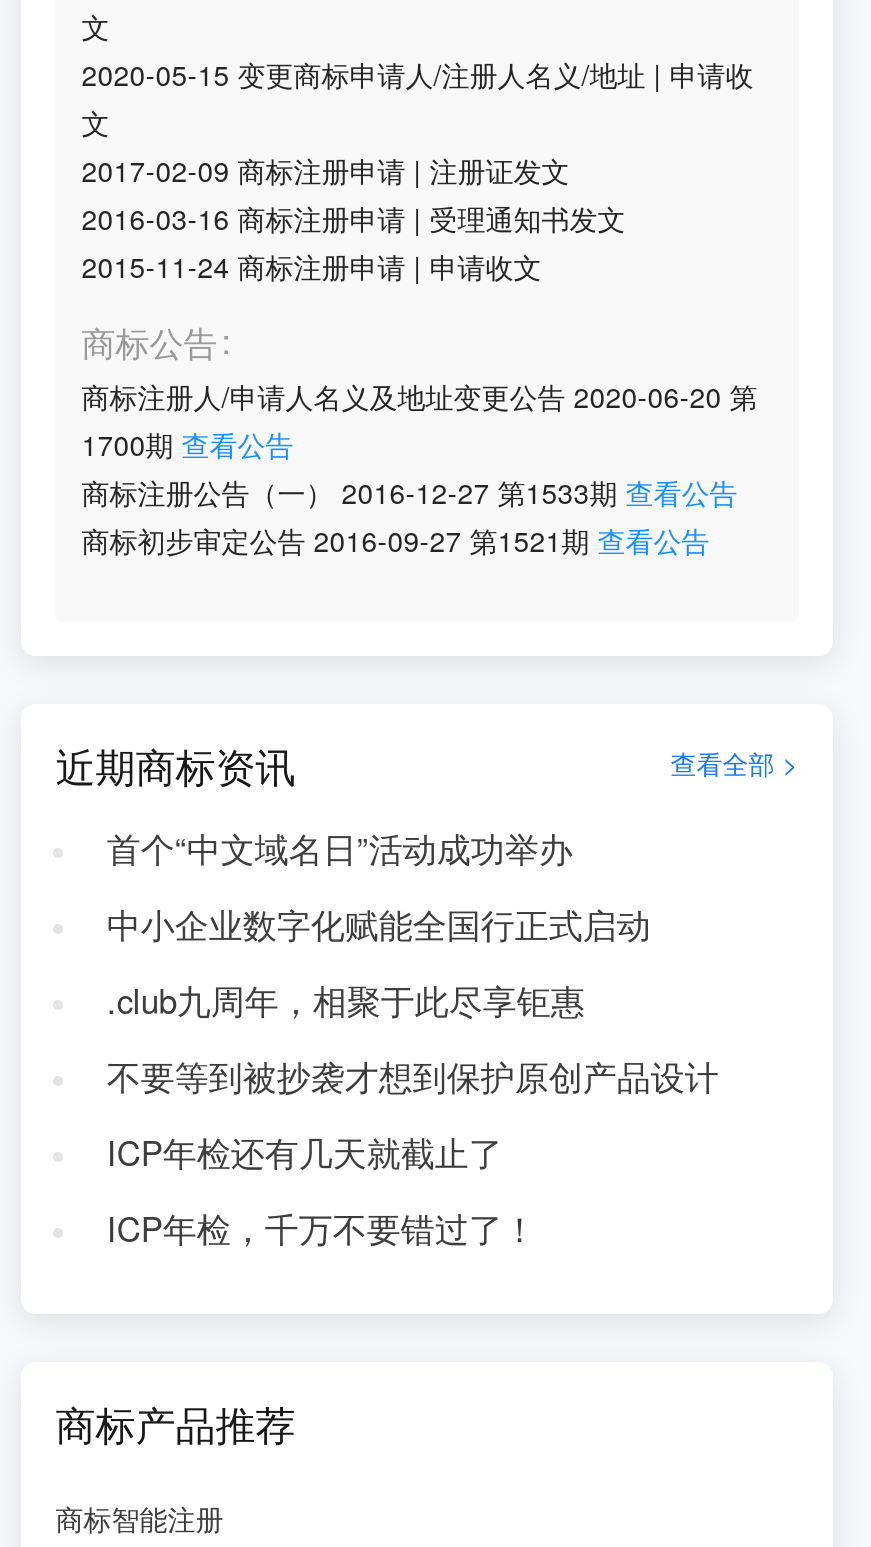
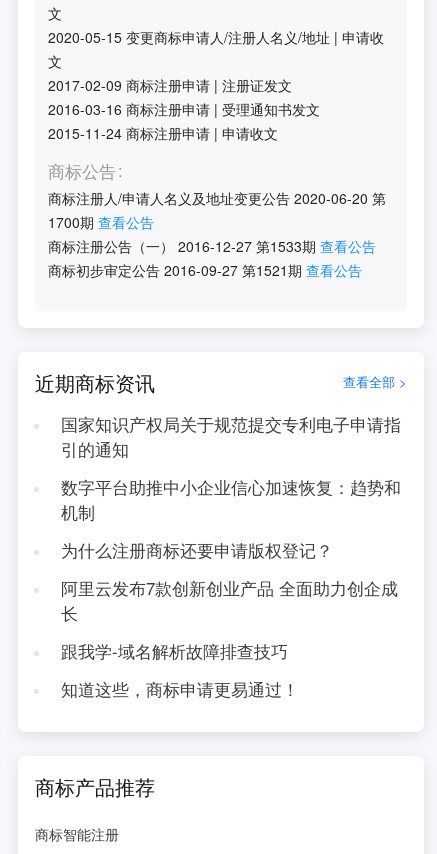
[107,824,573,872] 首个“中文域名日”活动成功举办 -> [61,412,401,461] 国家知识产权局关于规范提交专利电子申请指 | 引的通知
[107,900,651,948] 中小企业数字化赋能全国行正式启动 -> [61,475,401,524] 数字平台助推中小企业信心加速恢复：趋势和 | 机制
[107,976,585,1024] .club九周年，相聚于此尽享钜惠 -> [61,538,333,562] 为什么注册商标还要申请版权登记？
[107,1052,719,1100] 不要等到被抄袭才想到保护原创产品设计 -> [61,576,398,625] 阿里云发布7款创新创业产品 全面助力创企成 | 长
[107,1128,503,1176] ICP年检还有几天就截止了 -> [61,639,288,663] 跟我学-域名解析故障排查技巧
[107,1204,537,1252] ICP年检，千万不要错过了！ -> [61,677,299,701] 知道这些，商标申请更易通过！

